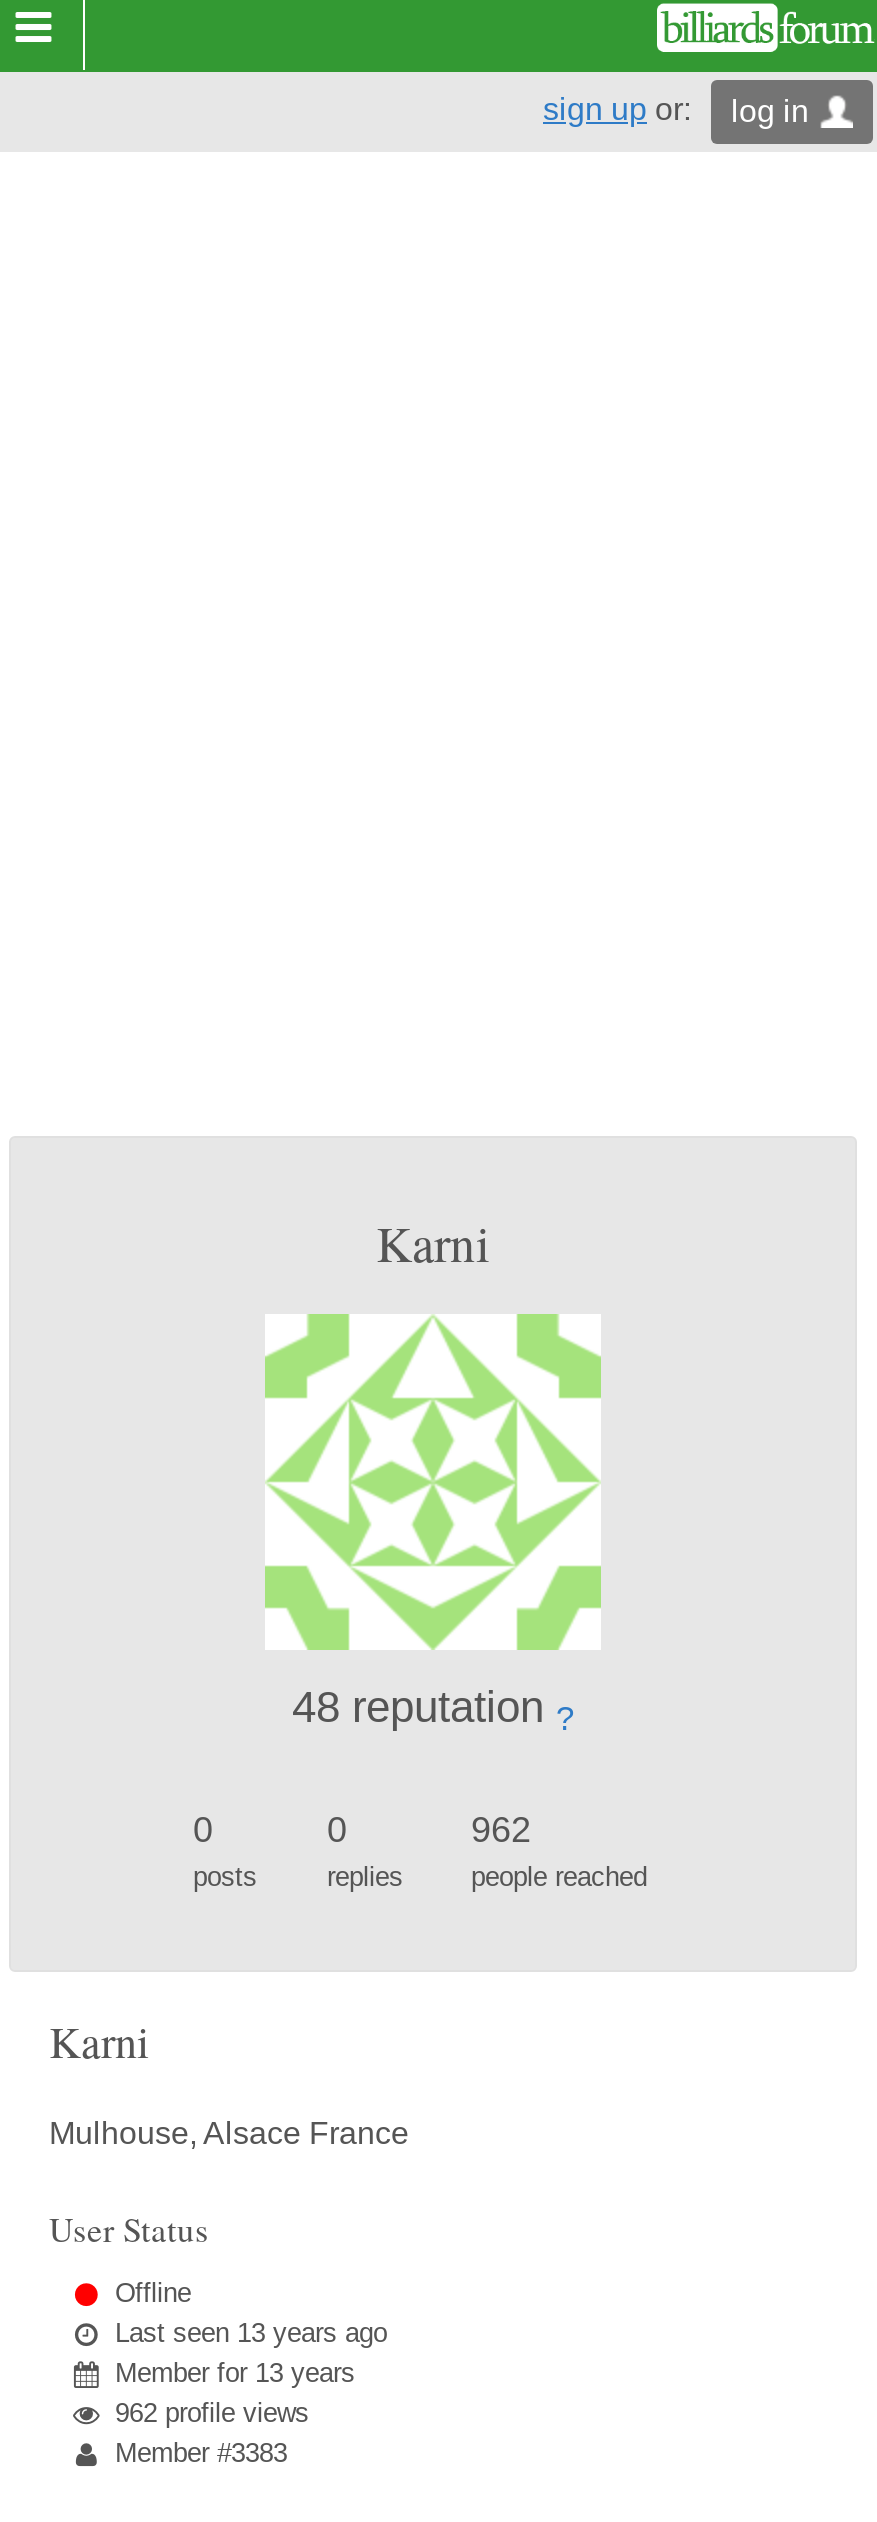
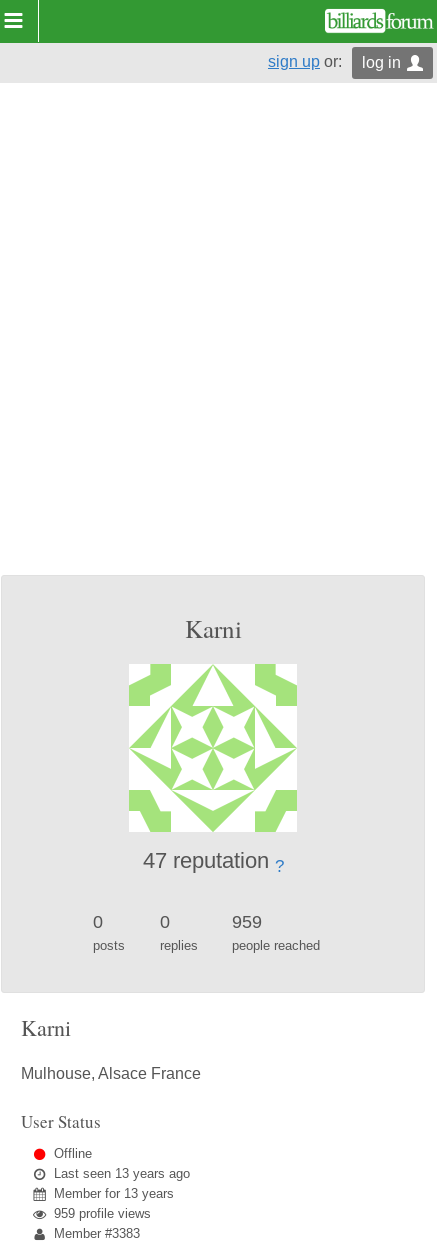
[292,1681,574,1735] 48 reputation? -> [142,847,283,875] 47 reputation?
[471,1809,531,1849] 962 -> [232,911,262,931] 959
[115,2397,309,2427] 962 profile views -> [54,1206,151,1221] 959 profile views

